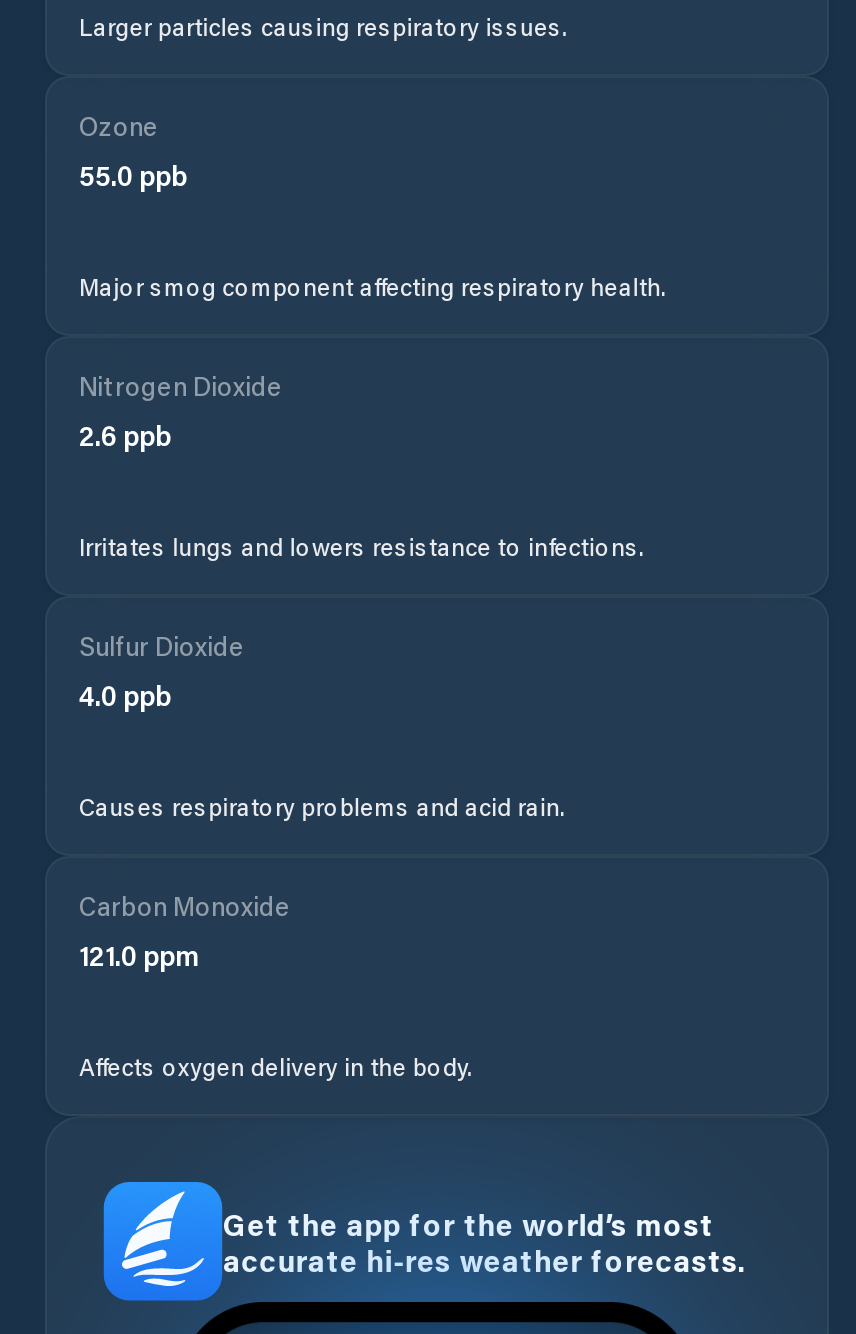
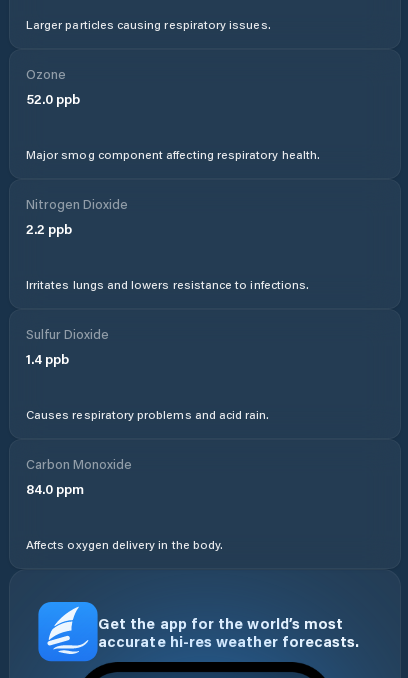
[79,156,187,194] 55.0 ppb -> [26,89,80,108] 52.0 ppb
[79,416,171,454] 2.6 ppb -> [26,219,72,238] 2.2 ppb
[79,676,171,714] 4.0 ppb -> [26,349,69,368] 1.4 ppb
[79,936,199,974] 121.0 ppm -> [26,479,84,498] 84.0 ppm

